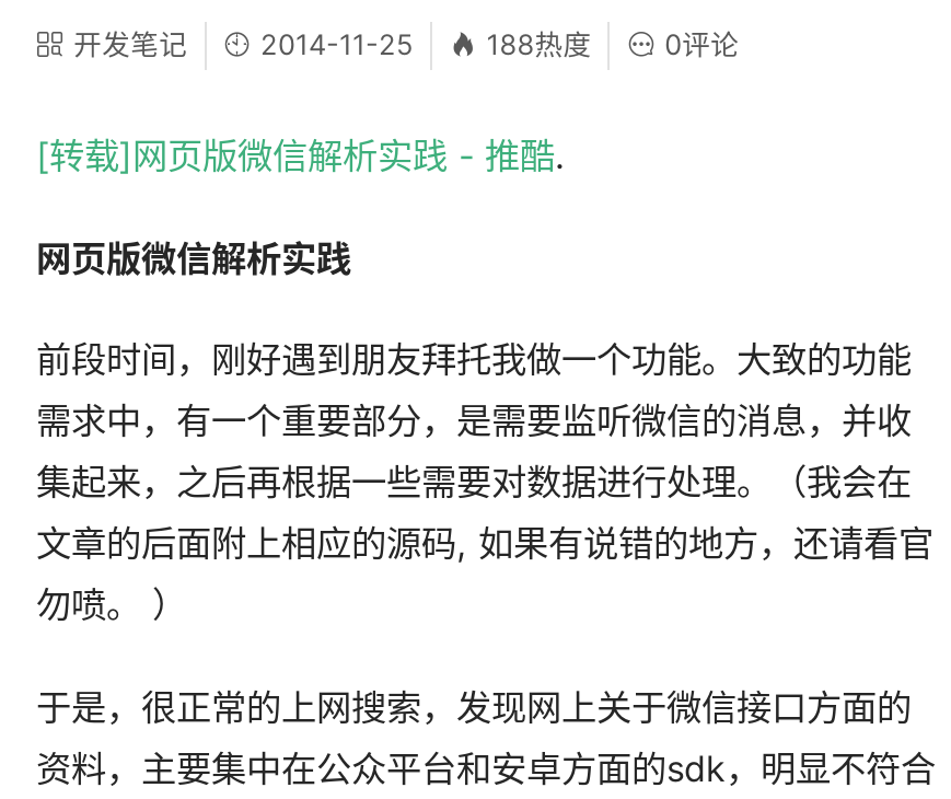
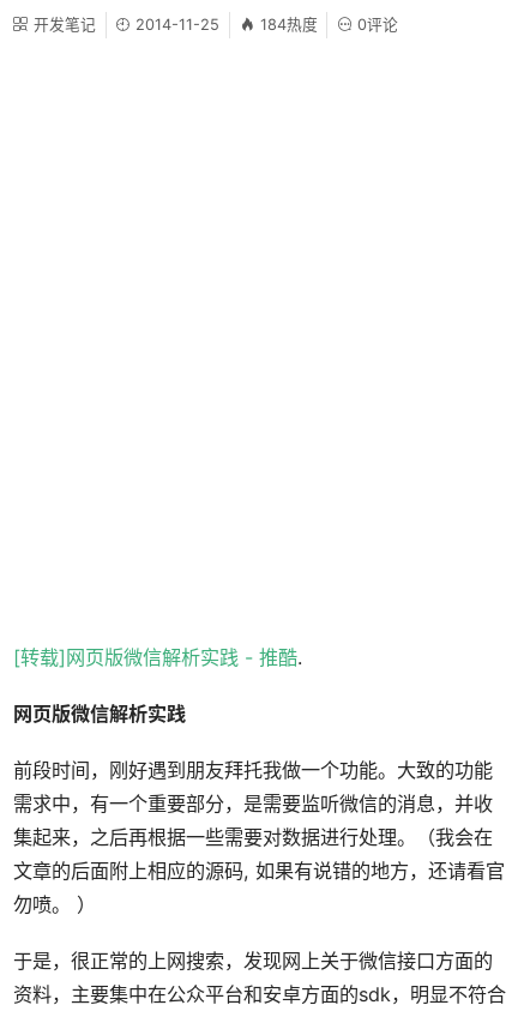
[487,27,592,60] 188热度 -> [260,16,318,34] 184热度

